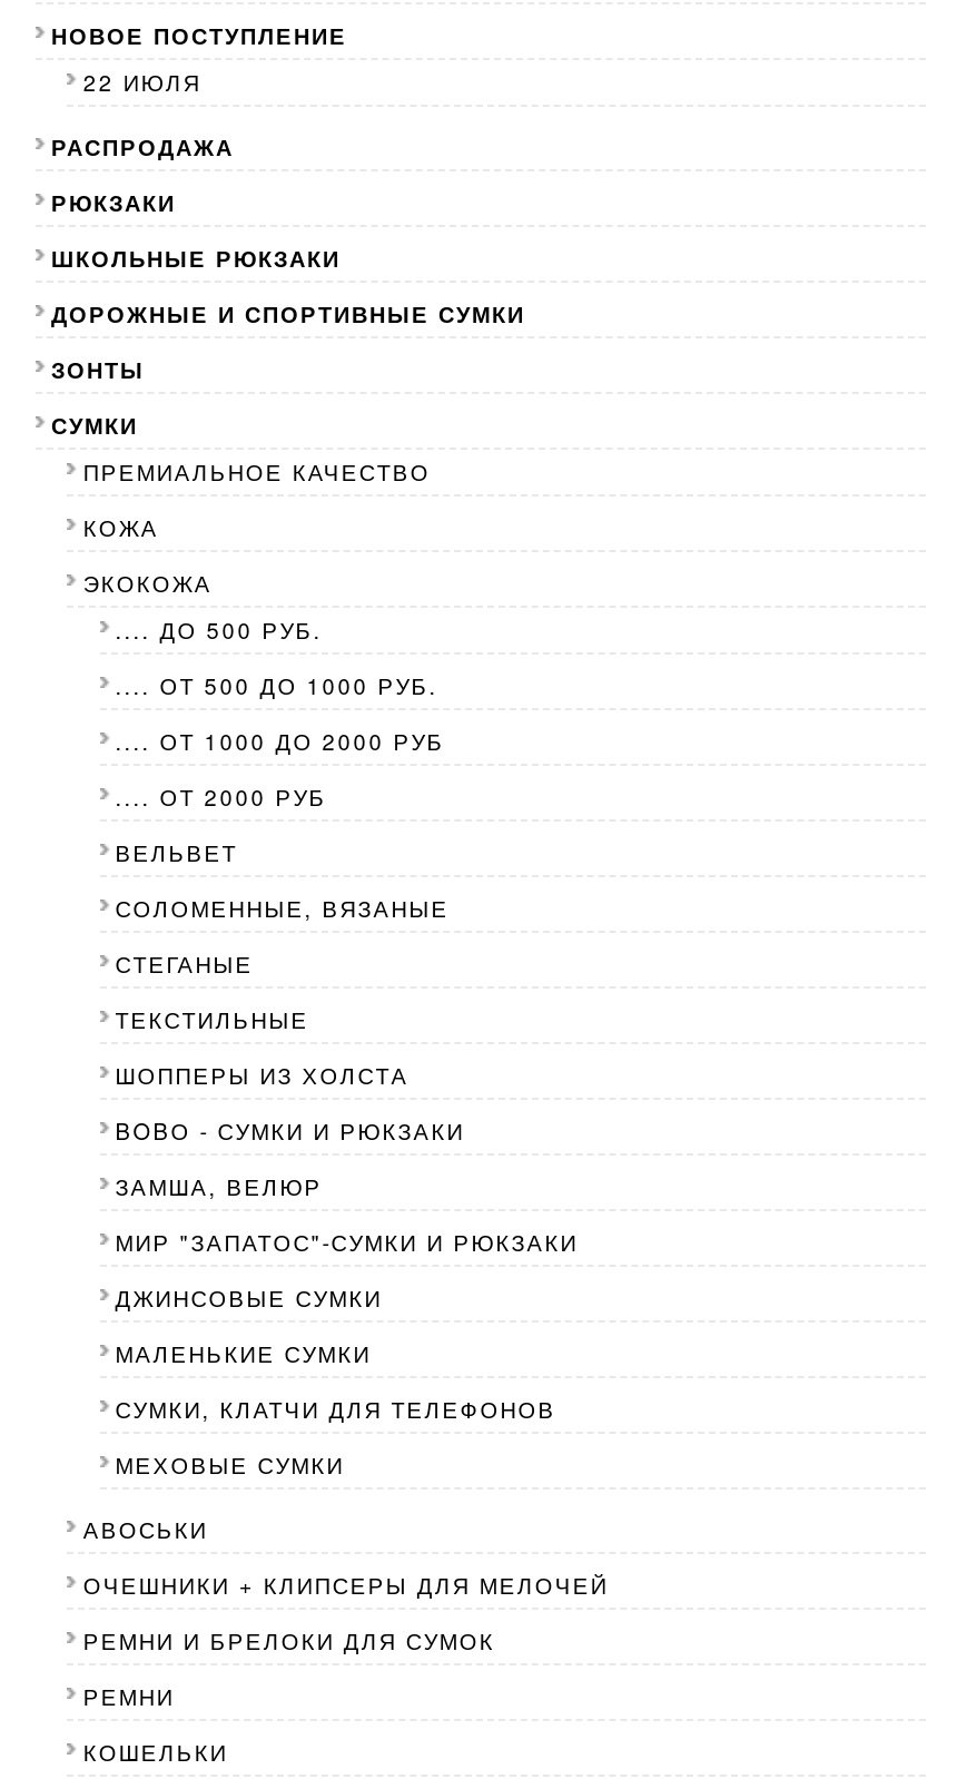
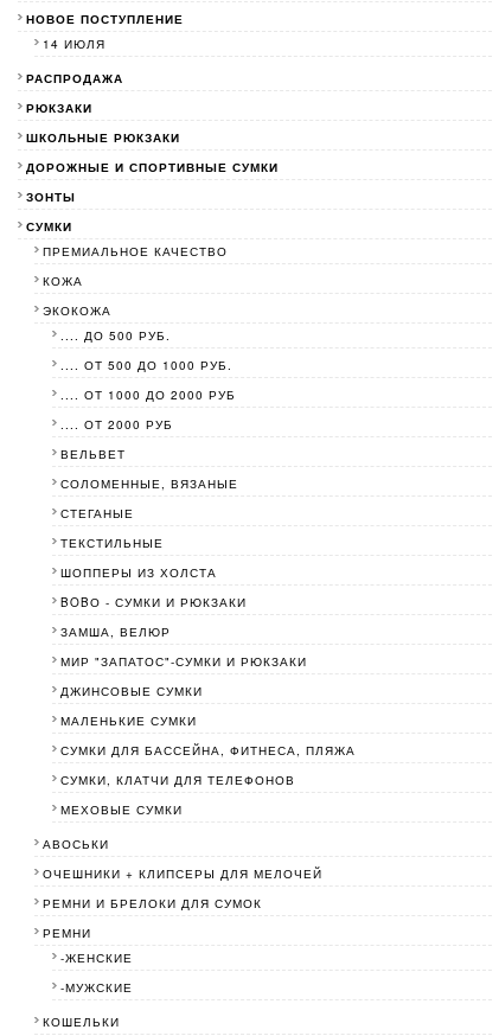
[83,66,201,97] 22 ИЮЛЯ -> [43,35,106,52] 14 ИЮЛЯ
none -> [60,741,355,758] СУМКИ ДЛЯ БАССЕЙНА, ФИТНЕСА, ПЛЯЖА
none -> [60,949,133,995] -ЖЕНСКИЕ | -МУЖСКИЕ

